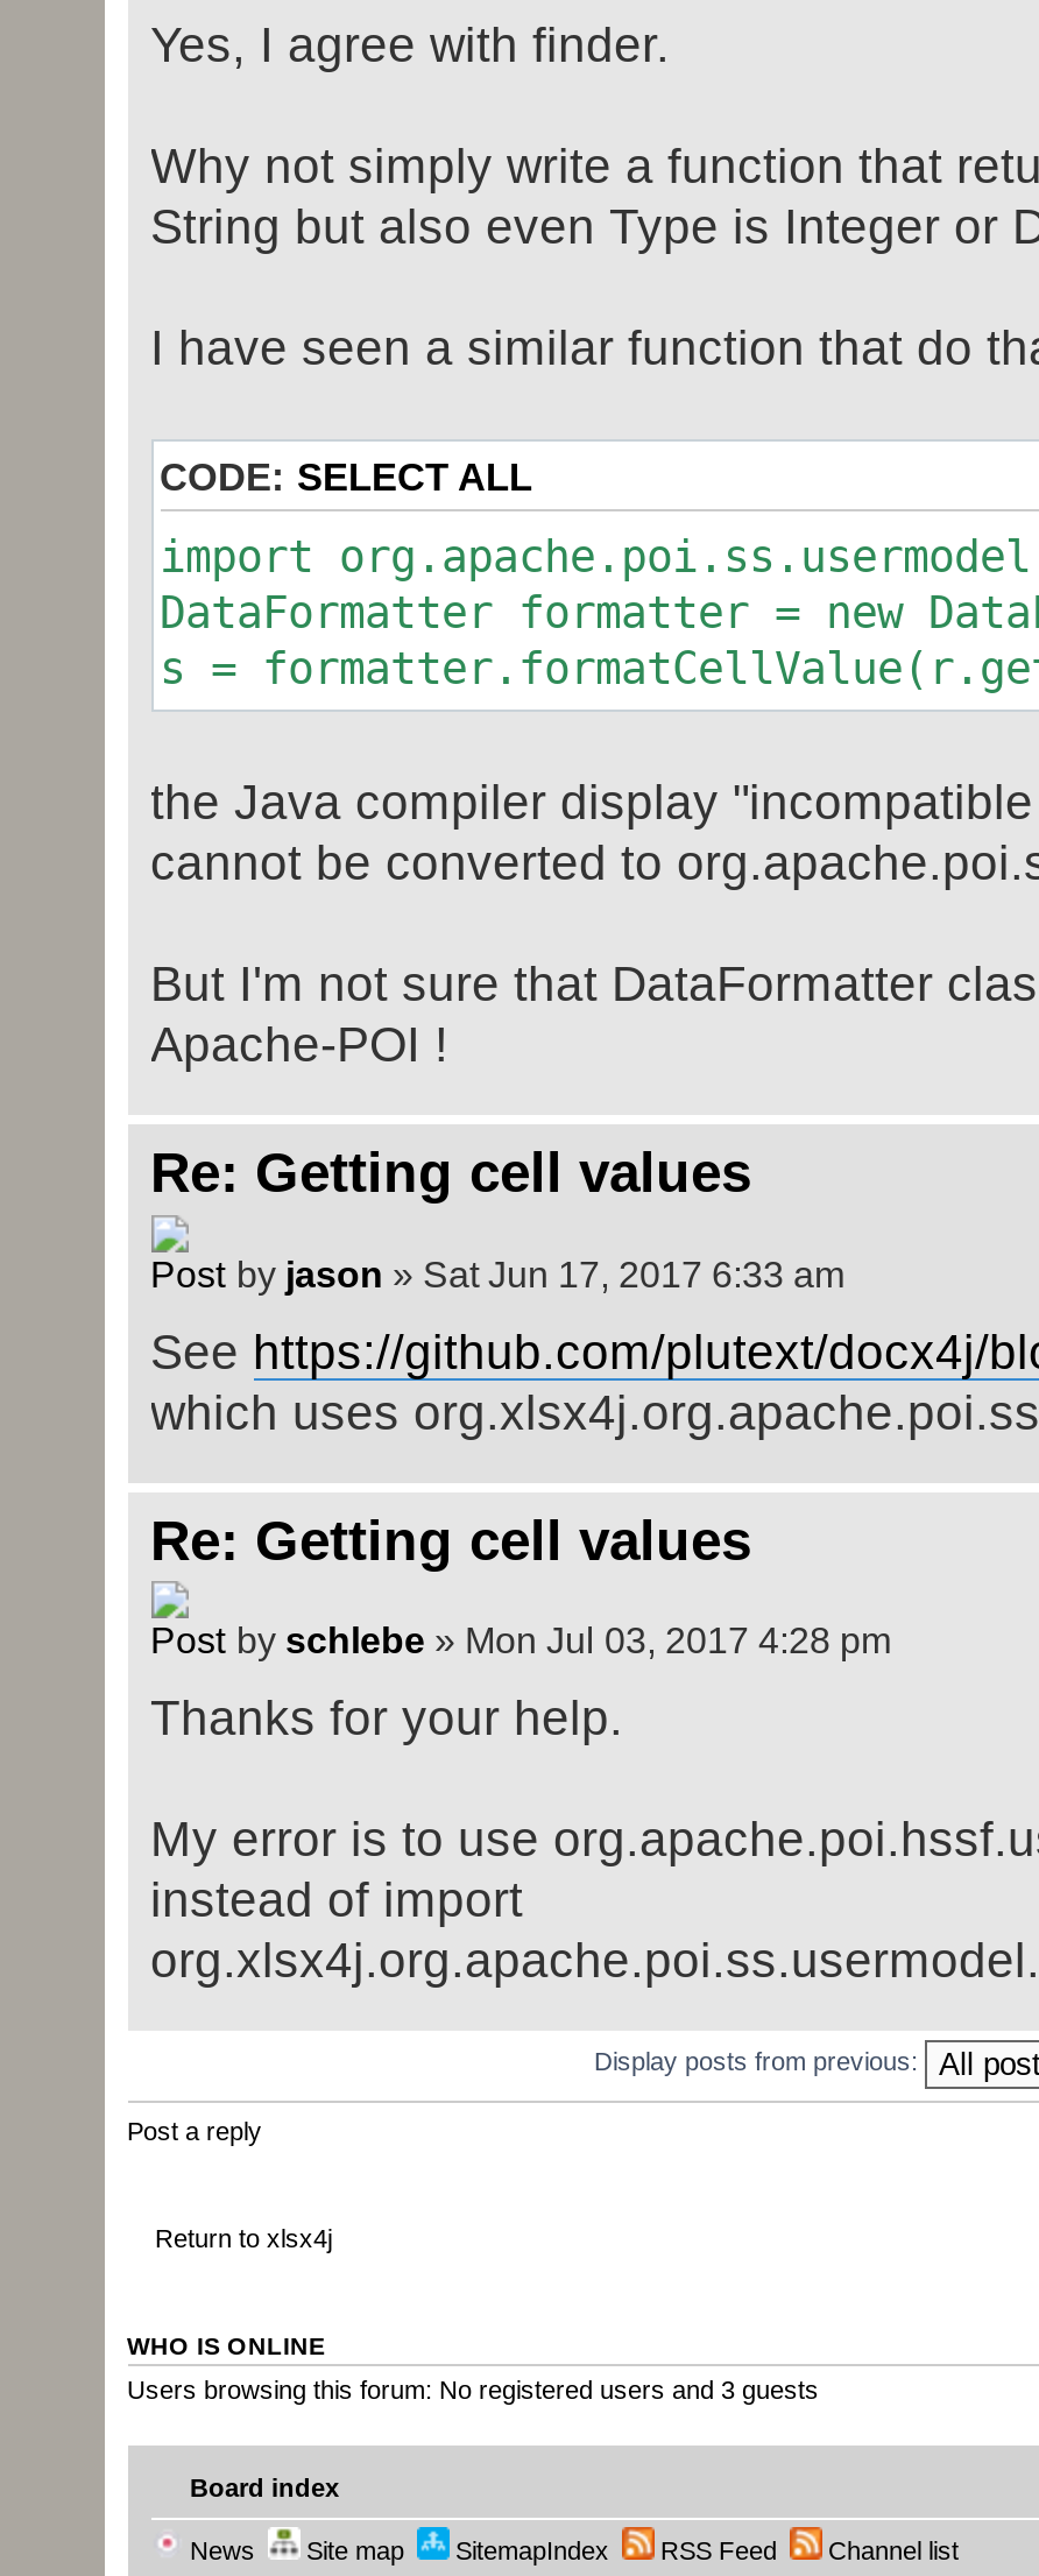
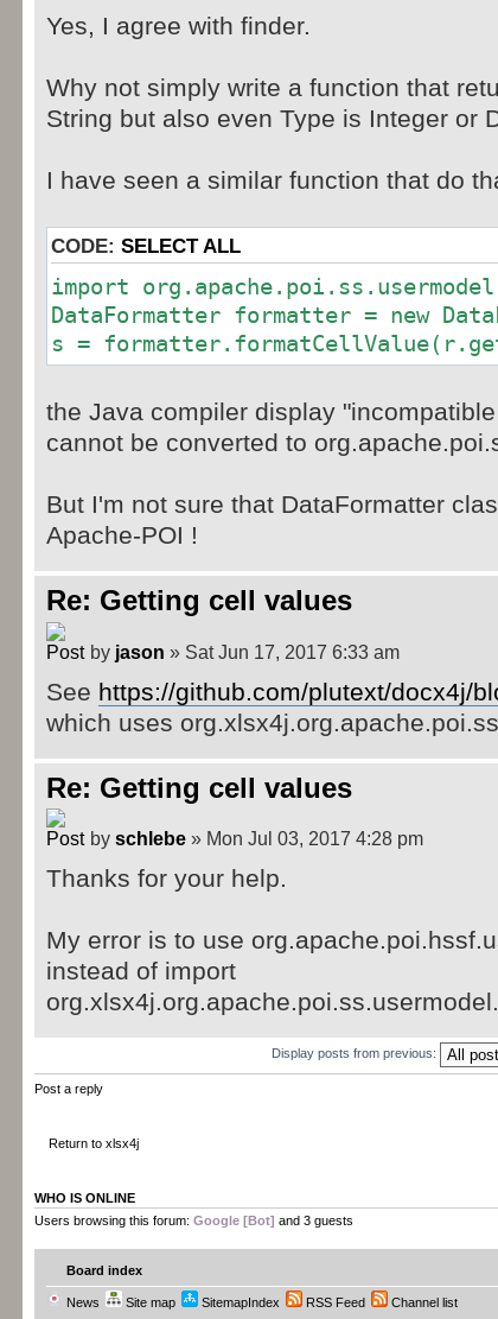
[127,2376,819,2404] Users browsing this forum: No registered users and 3 guests -> [34,1213,353,1228] Users browsing this forum: Google [Bot] and 3 guests

